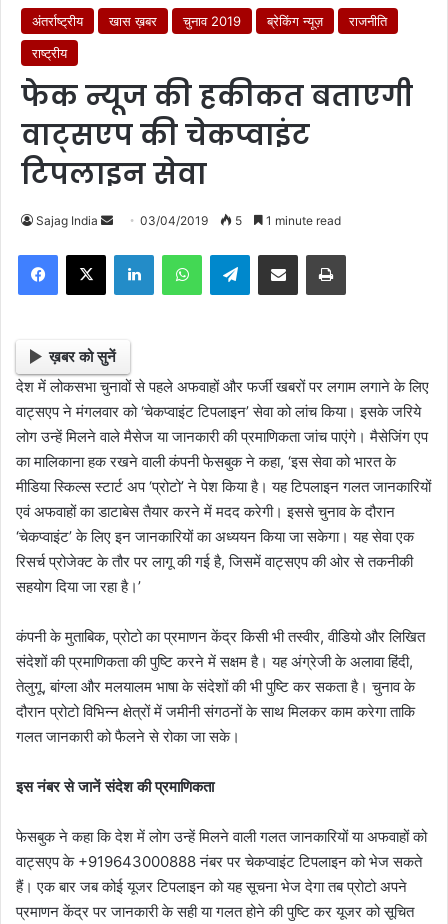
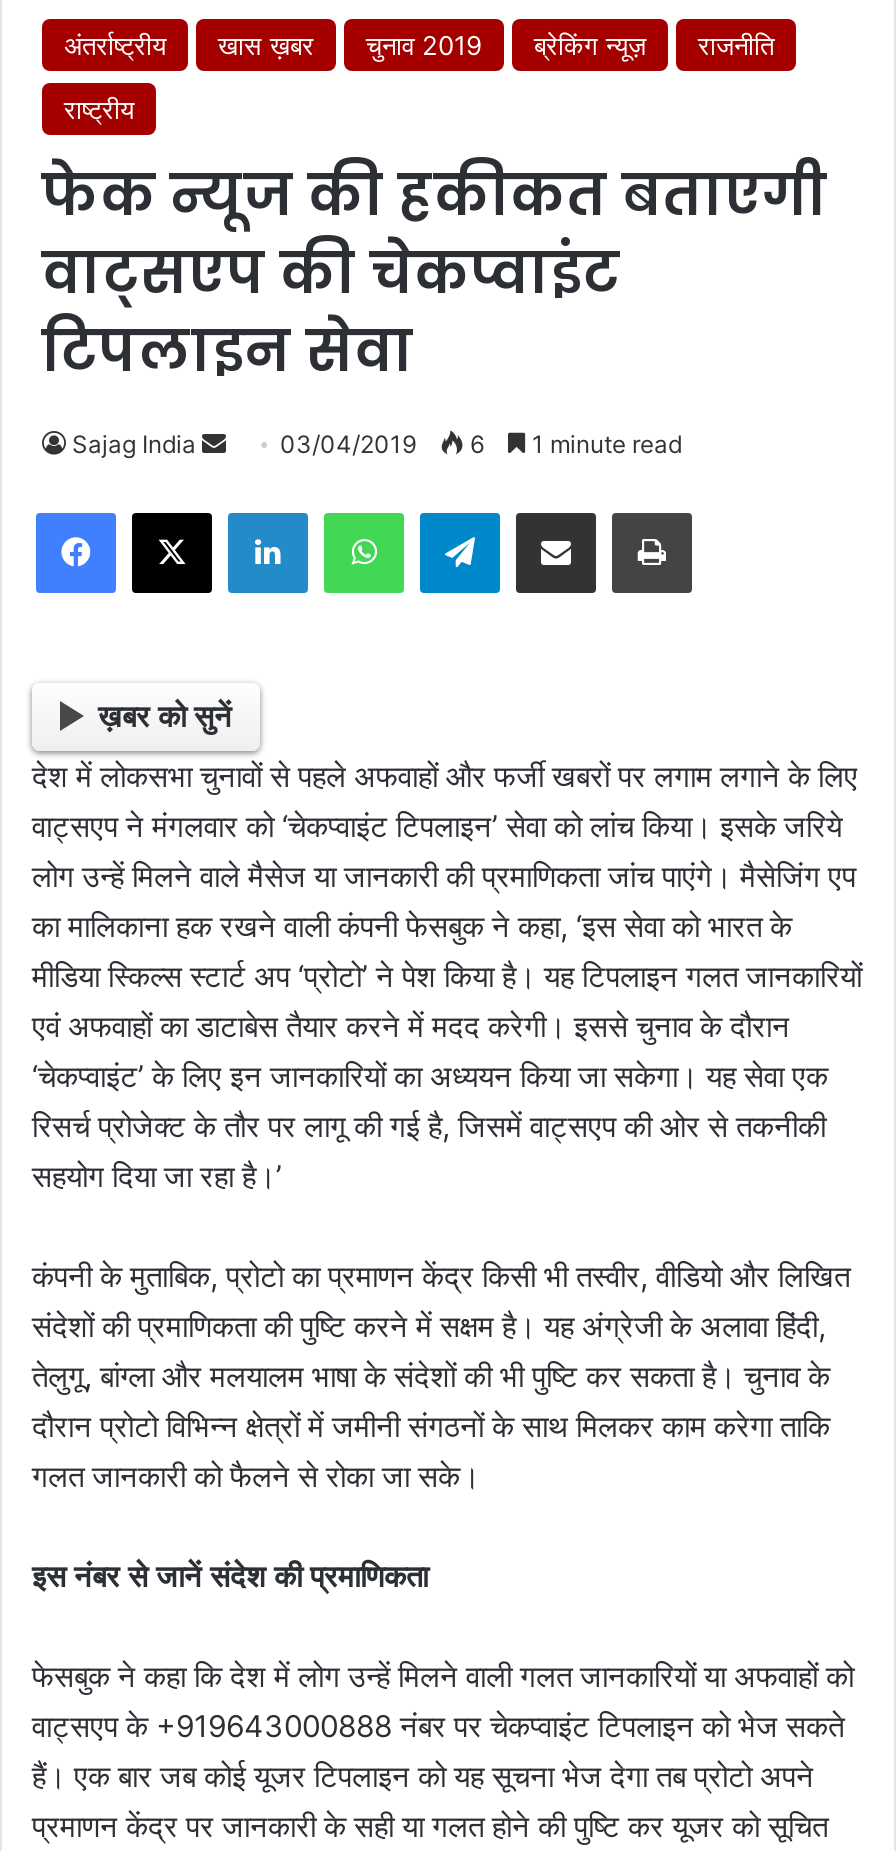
[232,212,242,227] 5 -> [464,428,484,458] 6

